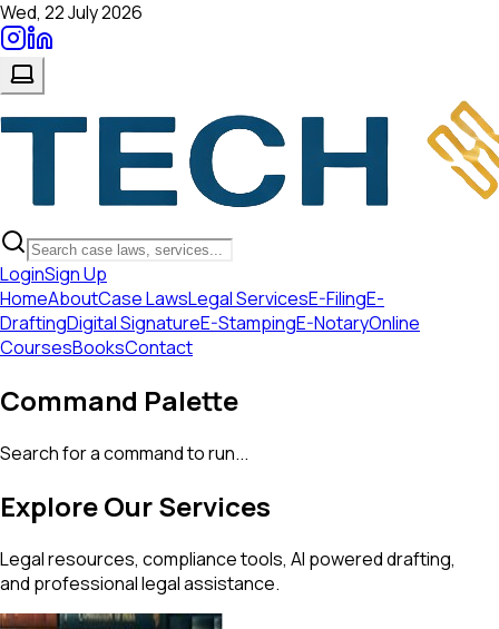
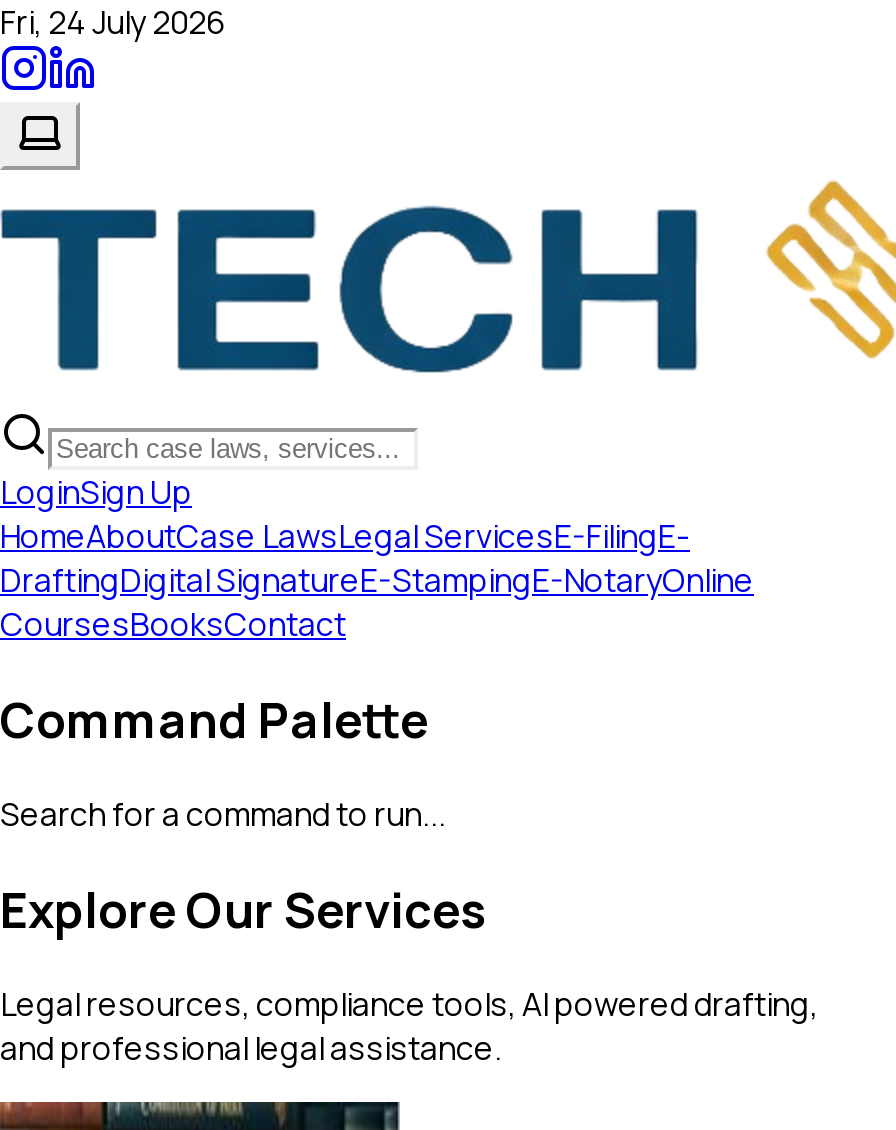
[0,0,143,24] Wed, 22 July 2026 -> [0,0,226,44] Fri, 24 July 2026

